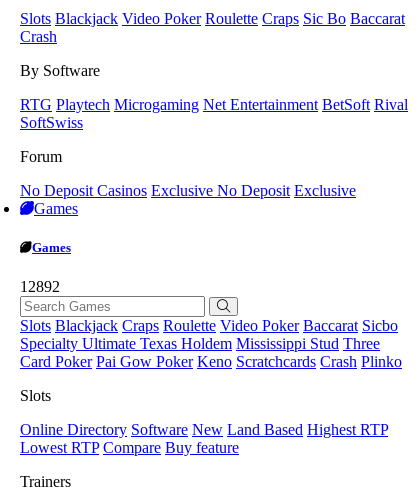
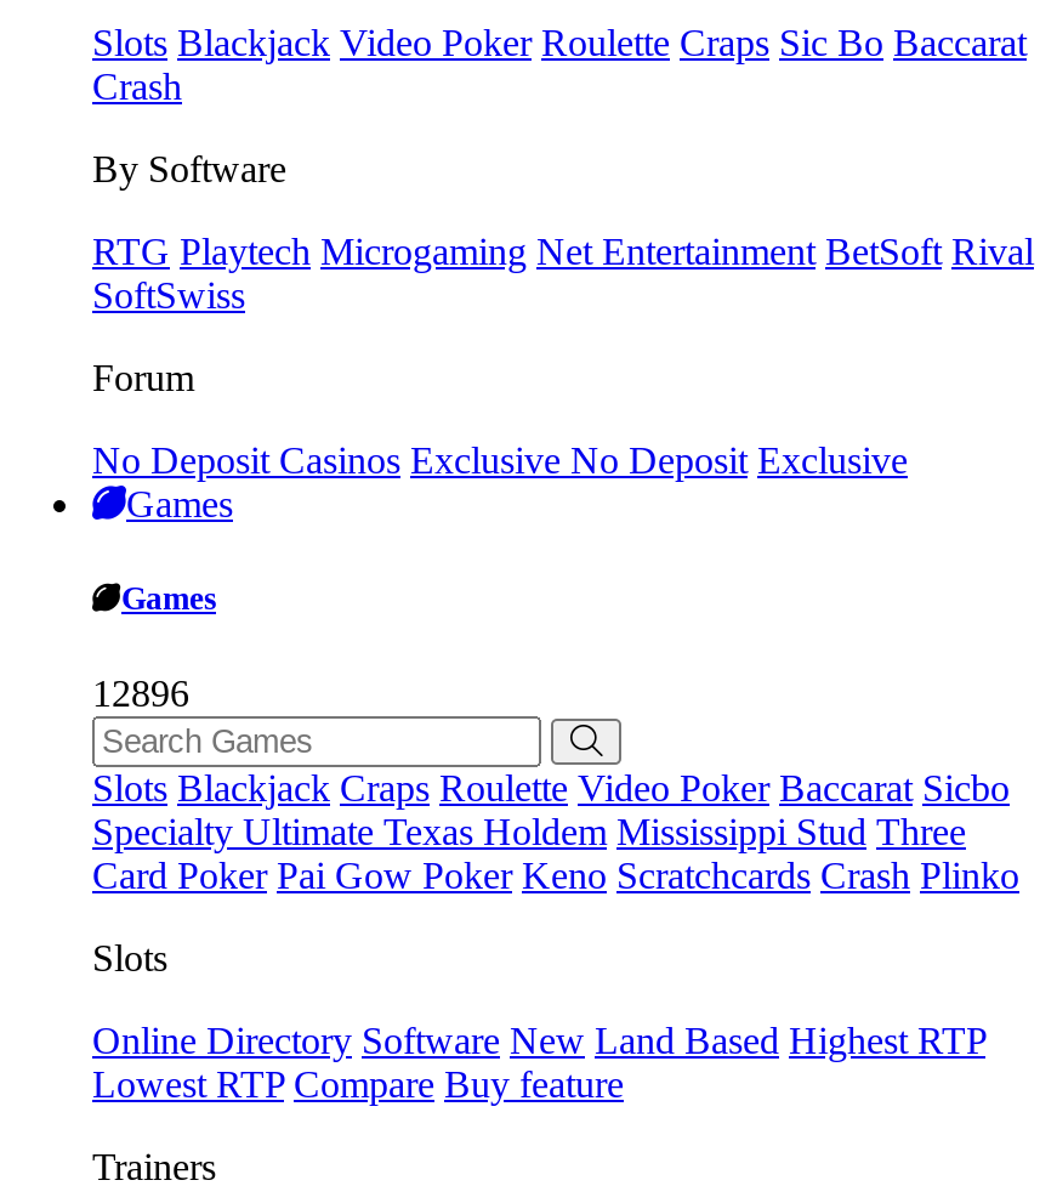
[20,278,60,295] 12892 -> [92,673,189,714] 12896

